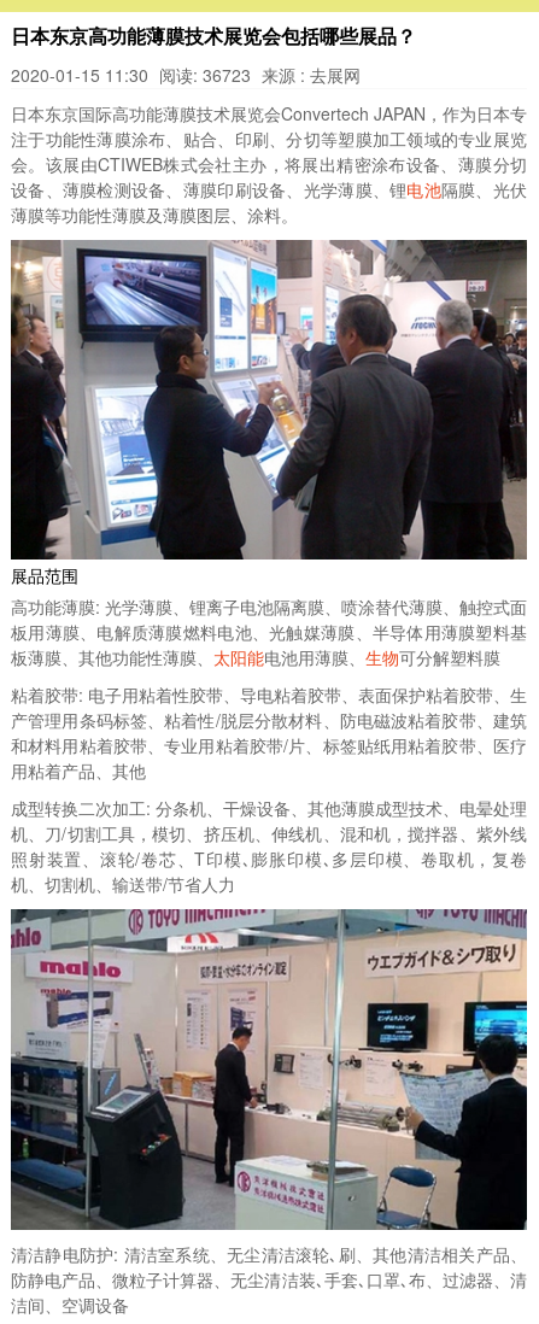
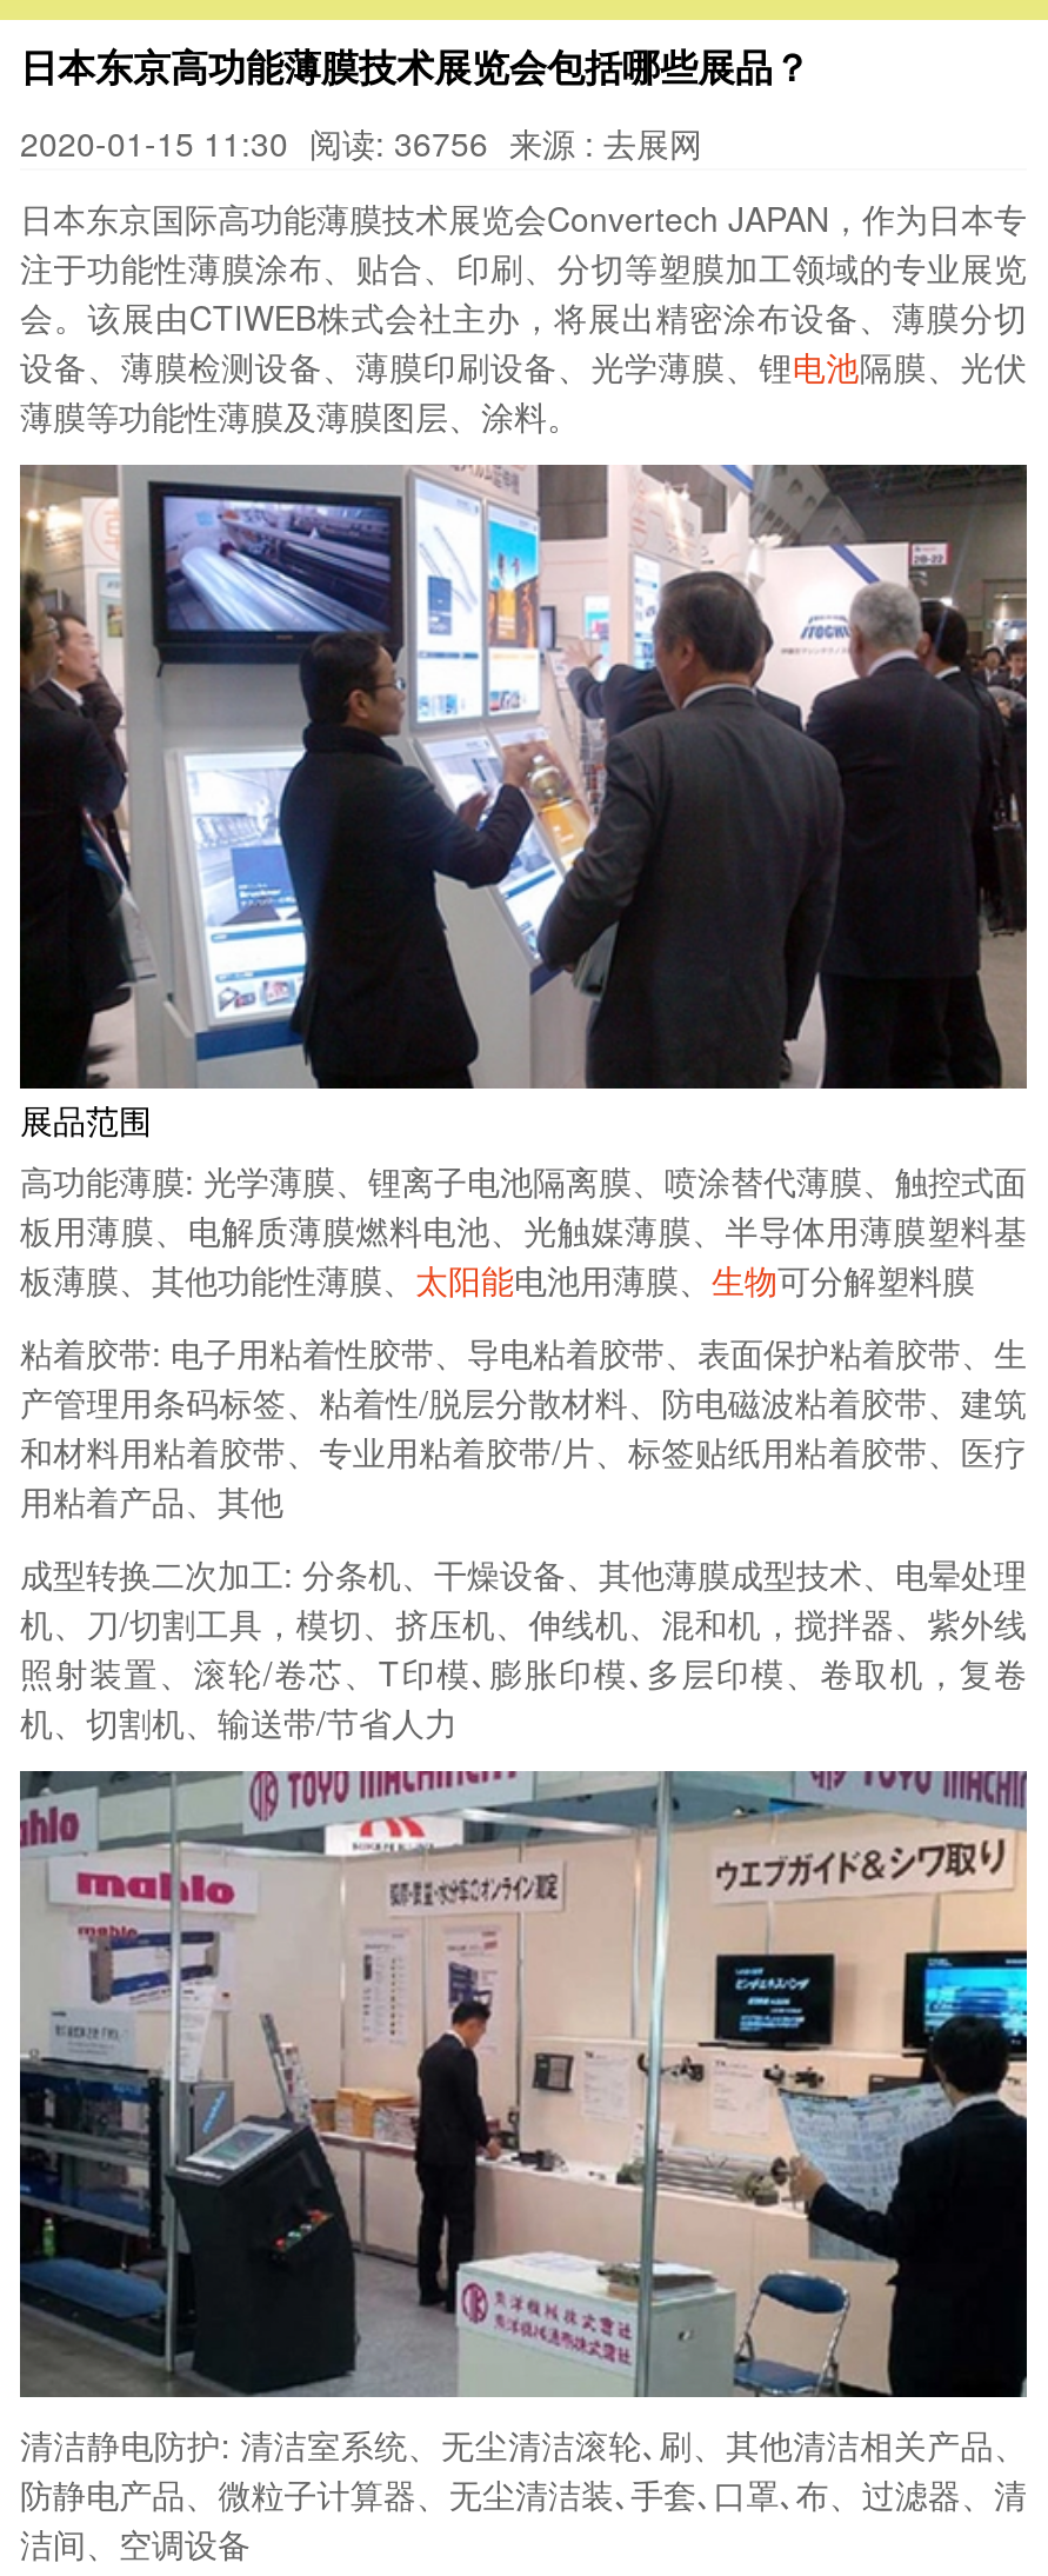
[11,63,361,87] 2020-01-15 11:30 阅读: 36723 来源 : 去展网 -> [20,119,702,166] 2020-01-15 11:30 阅读: 36756 来源 : 去展网

